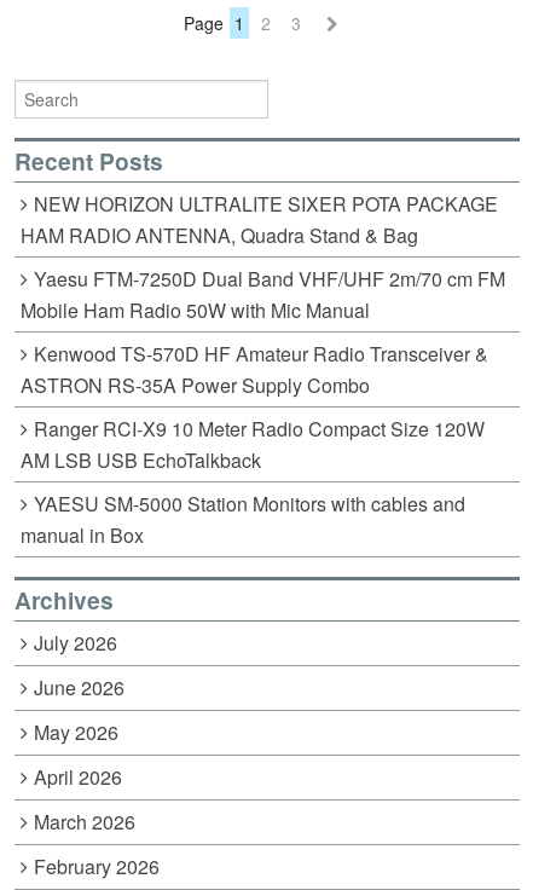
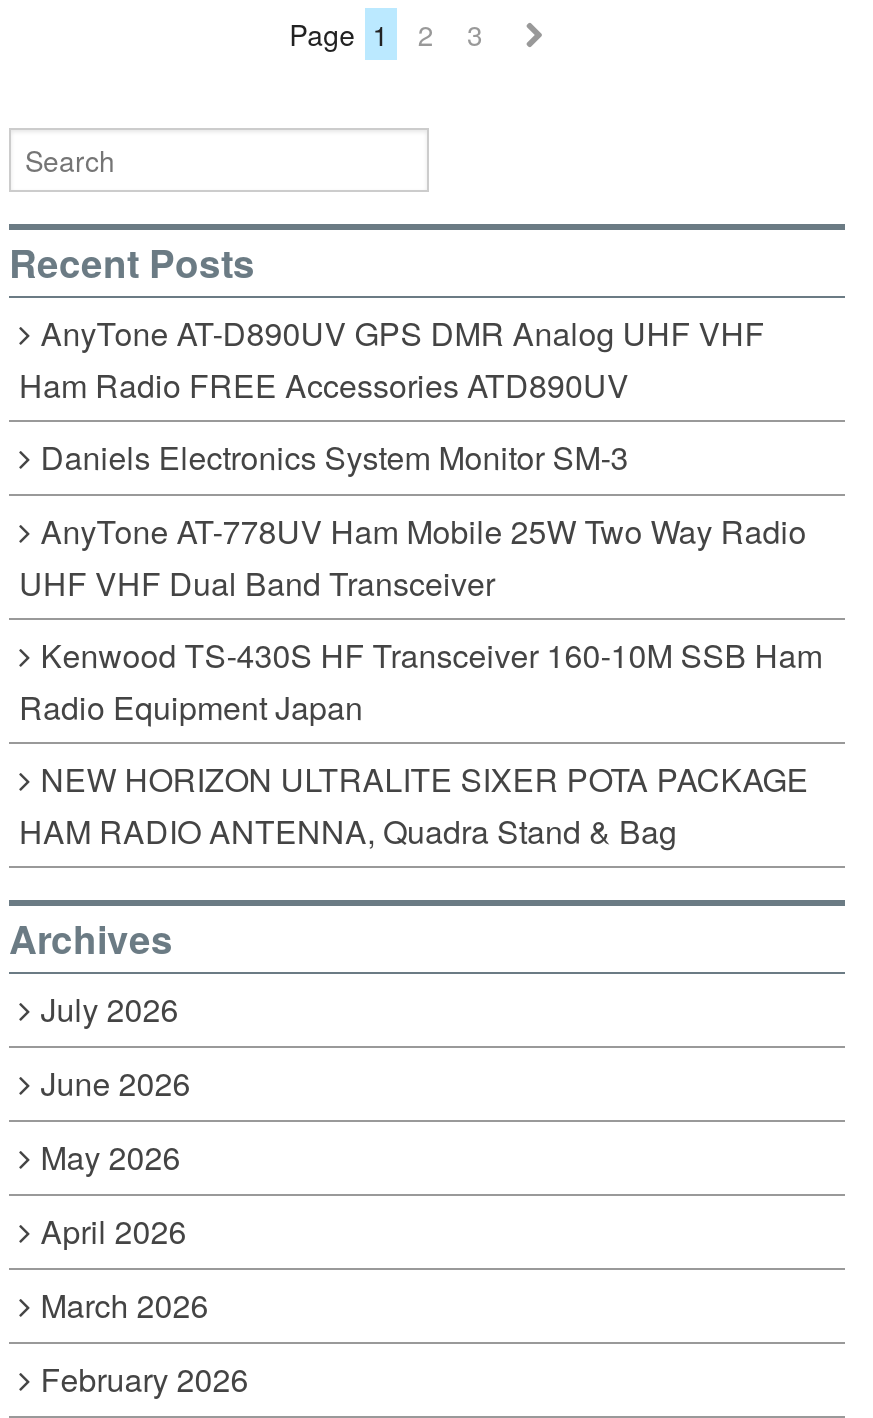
none -> [19,310,823,730] AnyTone AT-D890UV GPS DMR Analog UHF VHF | Ham Radio FREE Accessories ATD890UV | Daniels Electronics System Monitor SM-3 | AnyTone AT-778UV Ham Mobile 25W Two Way Radio | UHF VHF Dual Band Transceiver | Kenwood TS-430S HF Transceiver 160-10M SSB Ham | Radio Equipment Japan
moved [21,190,498,249] -> [19,756,809,854]: NEW HORIZON ULTRALITE SIXER POTA PACKAGE | HAM RADIO ANTENNA, Quadra Stand & Bag
[21,265,505,549] Yaesu FTM-7250D Dual Band VHF/UHF 2m/70 cm FM | Mobile Ham Radio 50W with Mic Manual | Kenwood TS-570D HF Amateur Radio Transceiver & | ASTRON RS-35A Power Supply Combo | Ranger RCI-X9 10 Meter Radio Compact Size 120W | AM LSB USB EchoTalkback | YAESU SM-5000 Station Monitors with cables and | manual in Box -> none

